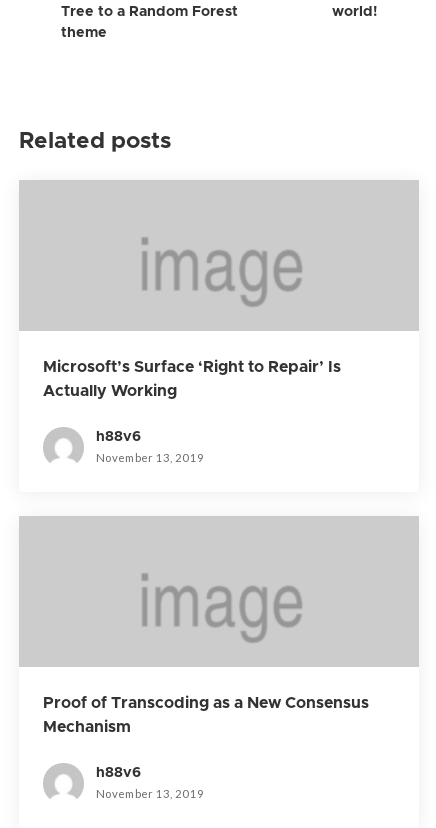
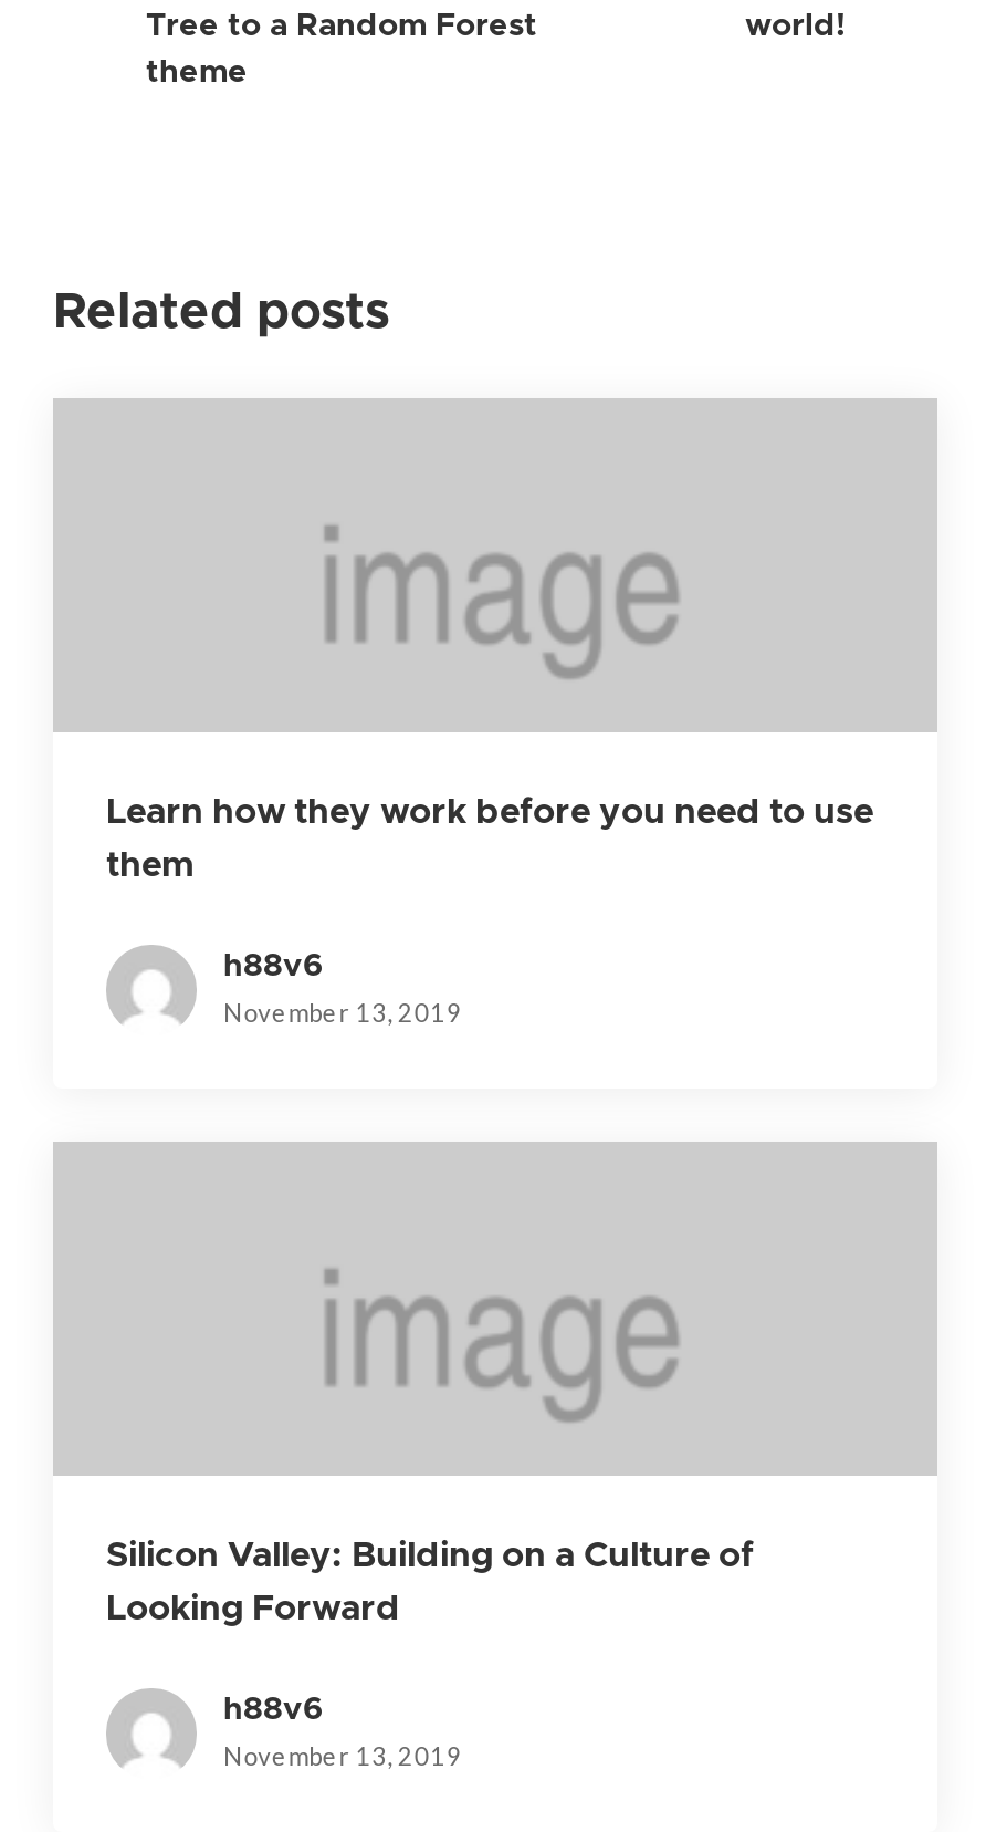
[43,358,341,374] Microsoft’s Surface ‘Right to Repair’ Is -> [106,793,873,829] Learn how they work before you need to use
[43,382,177,398] Actually Working -> [106,846,195,882] them
[43,694,369,710] Proof of Transcoding as a New Consensus -> [106,1537,754,1572] Silicon Valley: Building on a Culture of
[43,718,131,734] Mechanism -> [106,1590,400,1625] Looking Forward

